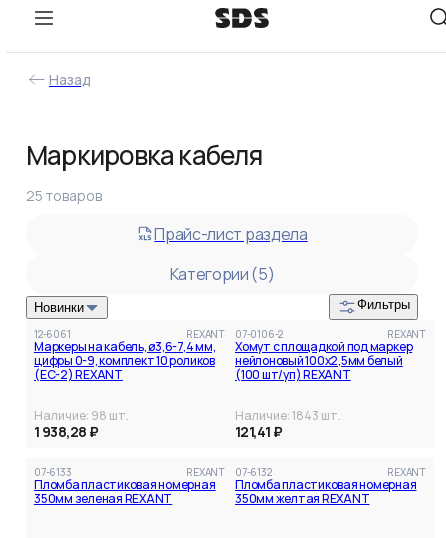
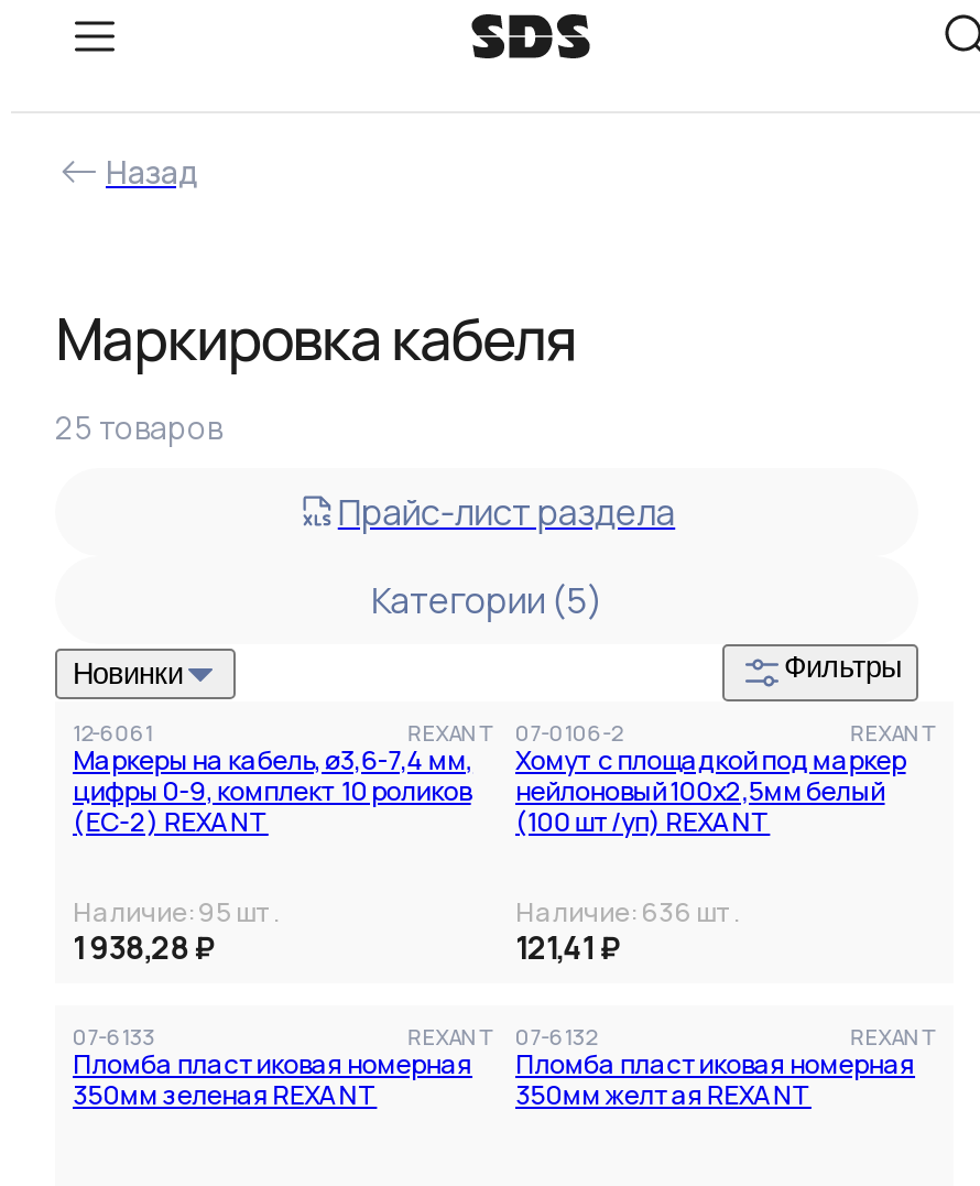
[34,407,129,424] Наличие: 98 шт. -> [73,894,280,931] Наличие: 95 шт.
[235,407,341,424] Наличие: 1843 шт. -> [515,894,740,931] Наличие: 636 шт.

